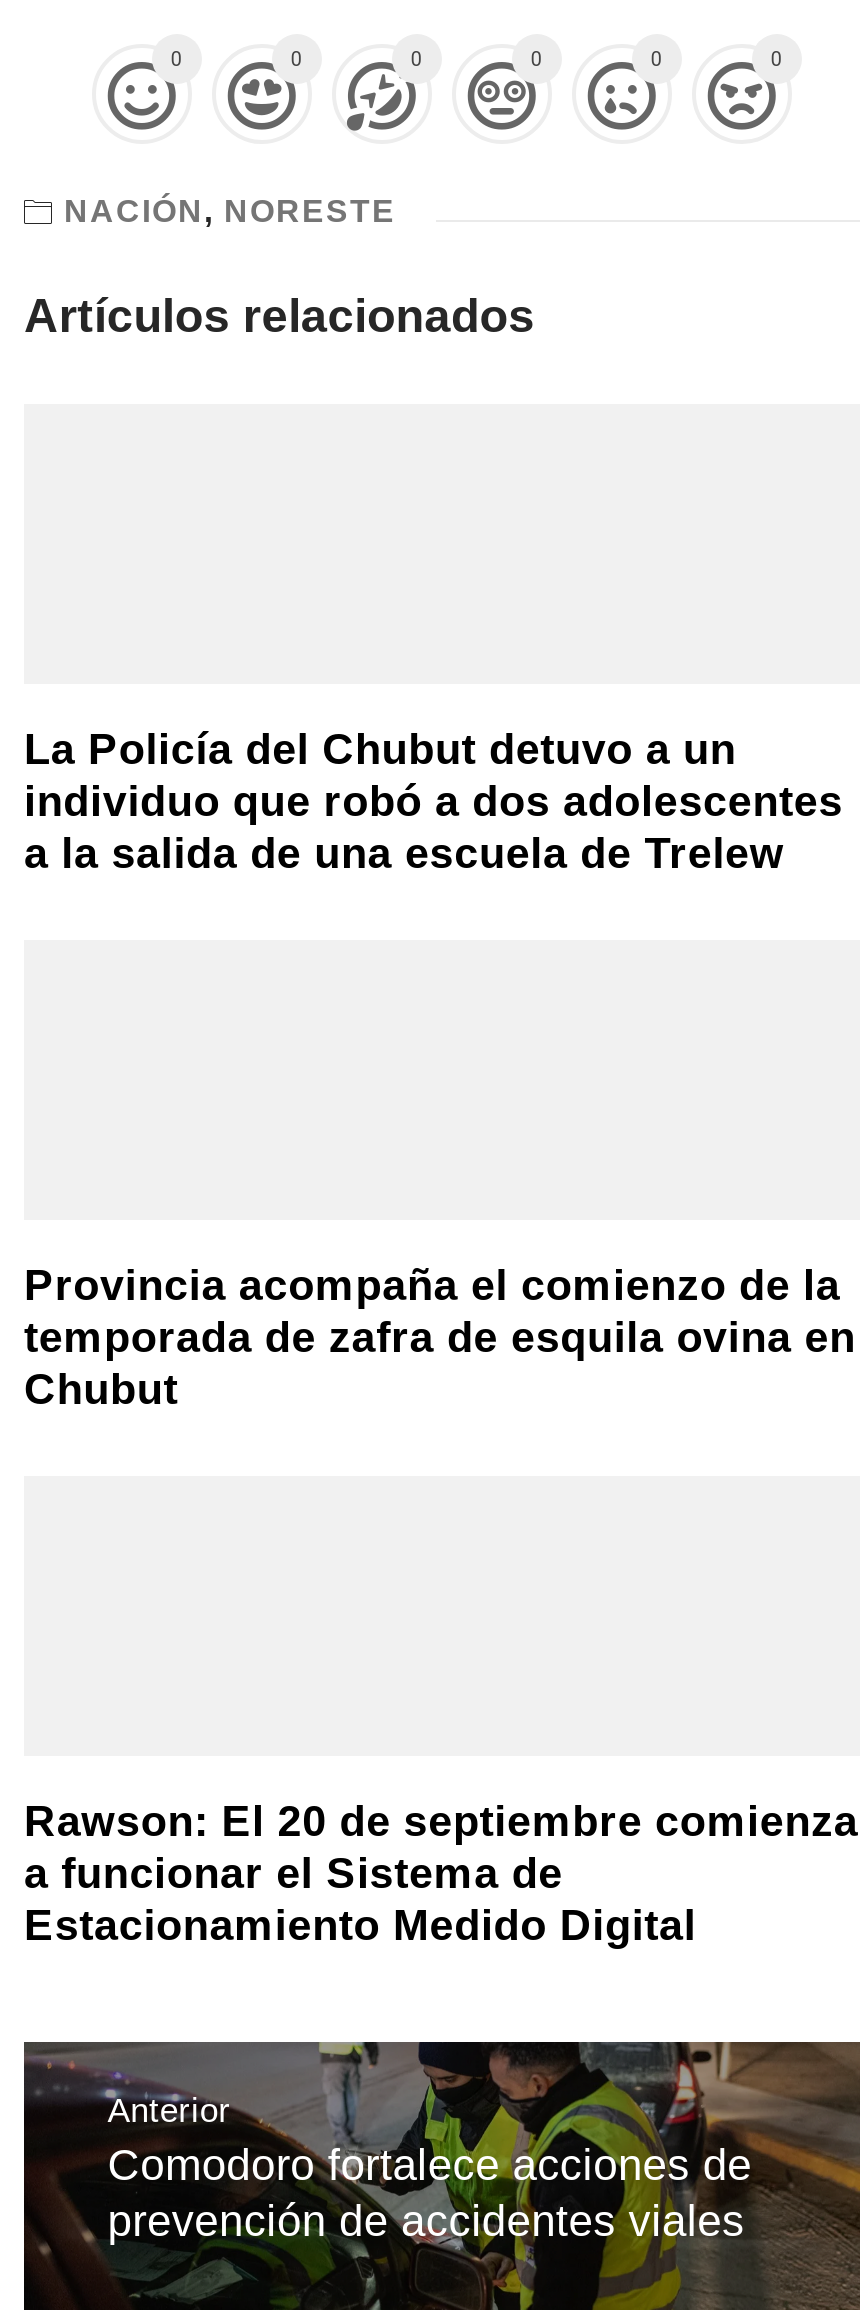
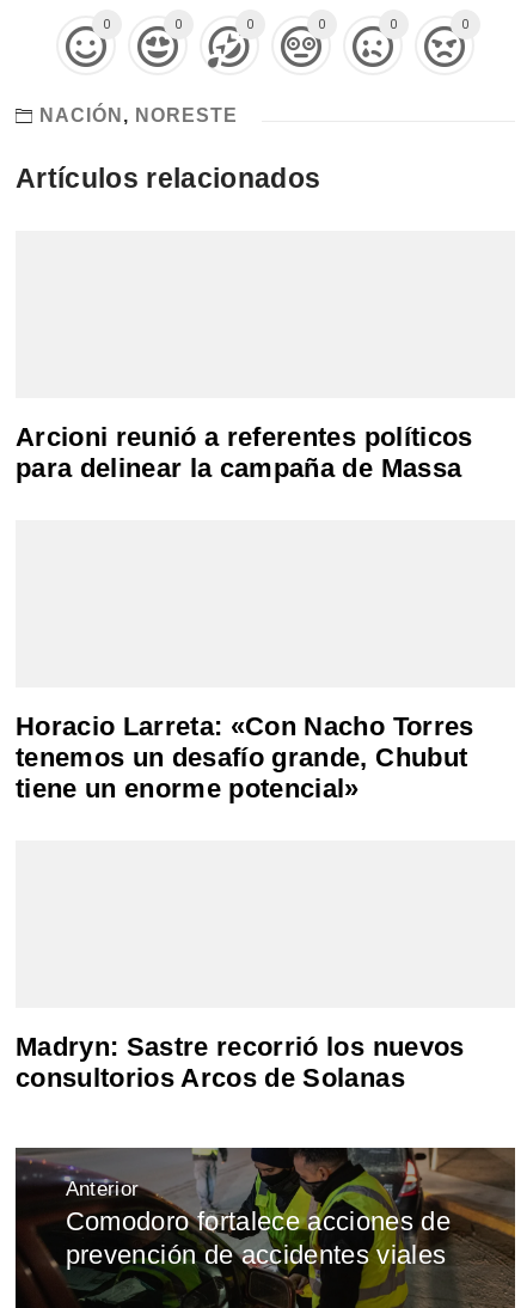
[24,725,843,879] La Policía del Chubut detuvo a un | individuo que robó a dos adolescentes | a la salida de una escuela de Trelew -> [16,423,473,484] Arcioni reunió a referentes políticos | para delinear la campaña de Massa
[24,1261,856,1415] Provincia acompaña el comienzo de la | temporada de zafra de esquila ovina en | Chubut -> [16,712,474,804] Horacio Larreta: «Con Nacho Torres | tenemos un desafío grande, Chubut | tiene un enorme potencial»
[24,1797,858,1951] Rawson: El 20 de septiembre comienza | a funcionar el Sistema de | Estacionamiento Medido Digital -> [16,1032,464,1093] Madryn: Sastre recorrió los nuevos | consultorios Arcos de Solanas

